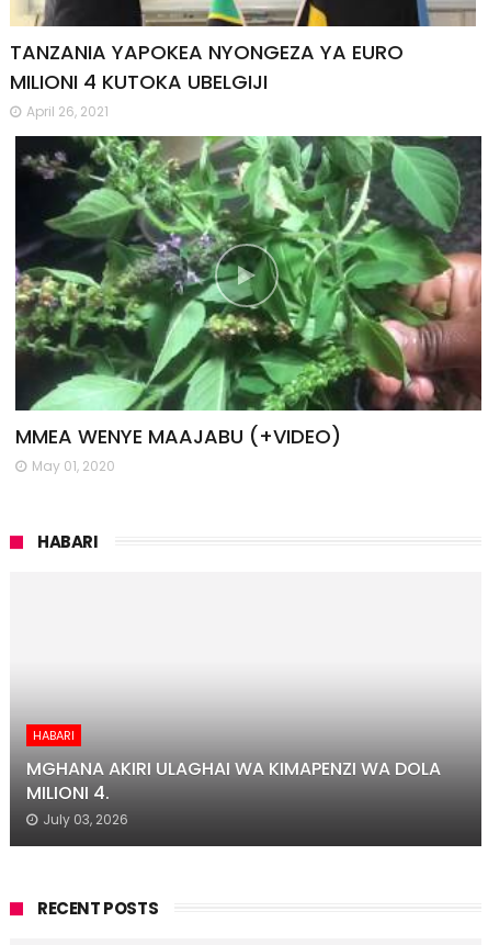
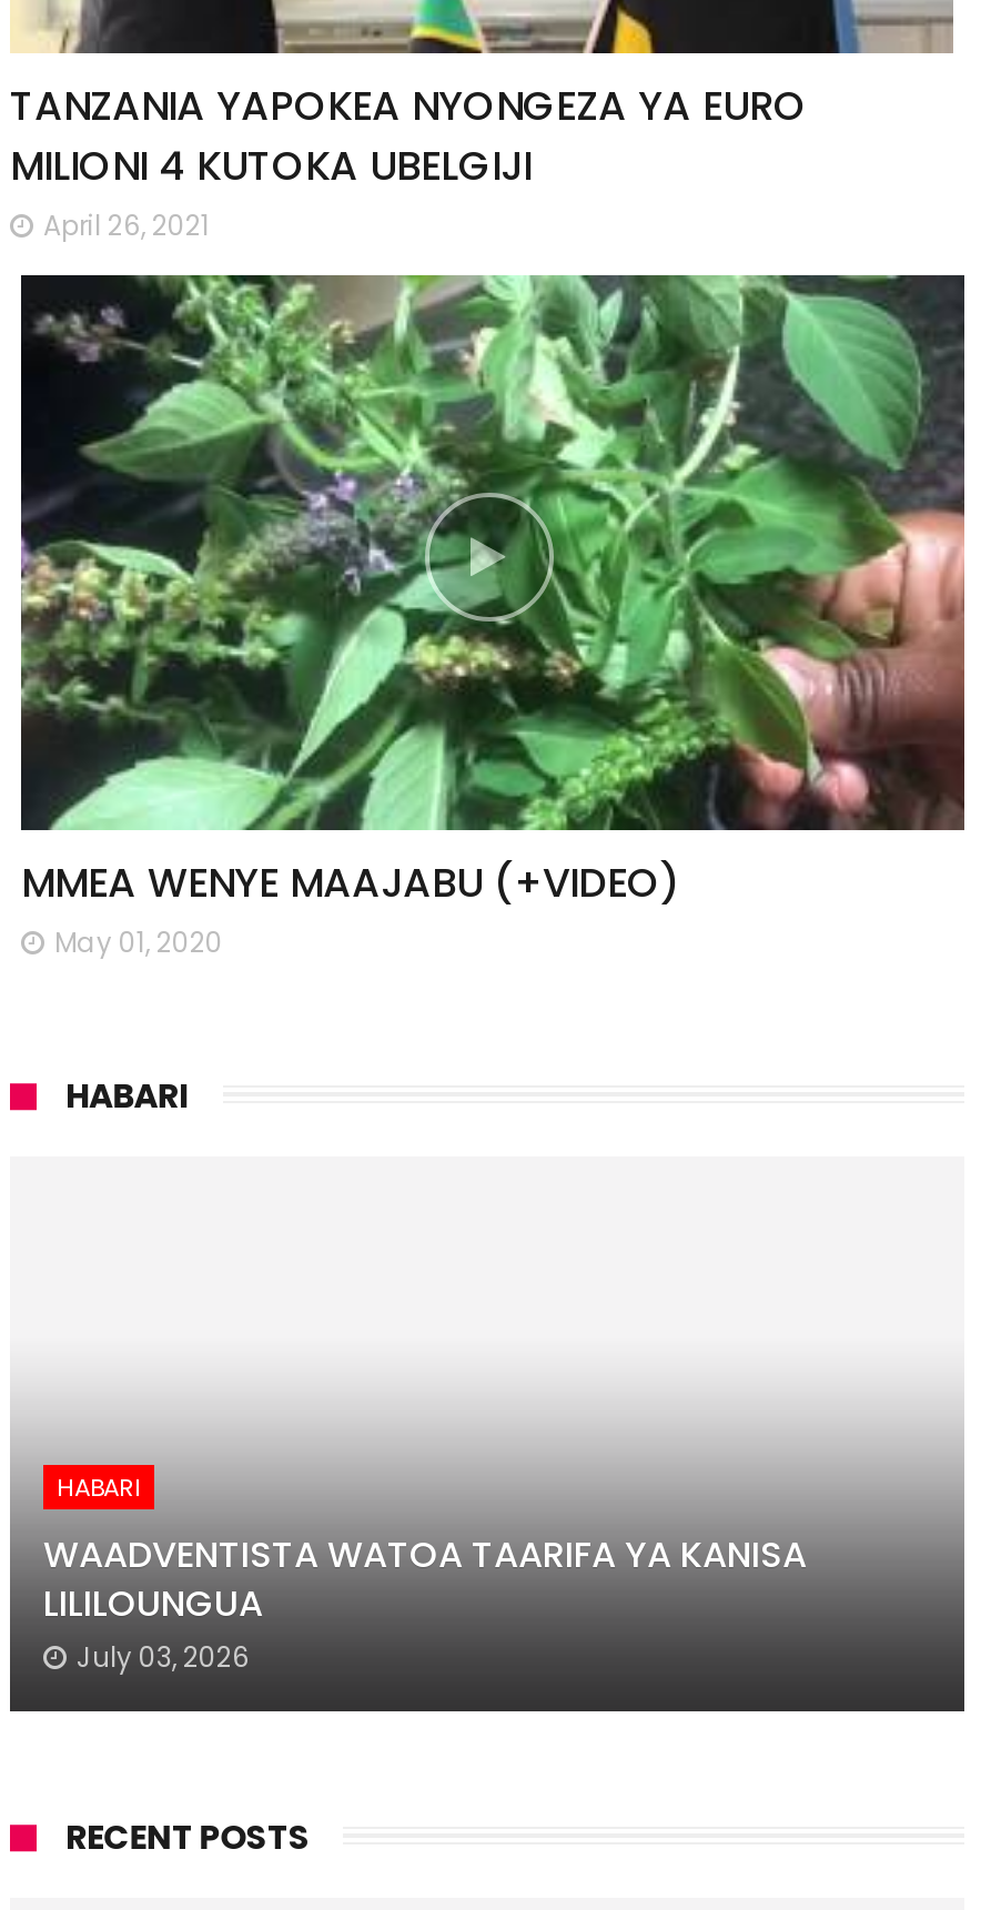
[26,757,441,806] MGHANA AKIRI ULAGHAI WA KIMAPENZI WA DOLA | MILIONI 4. -> [43,1530,807,1630] WAADVENTISTA WATOA TAARIFA YA KANISA | LILILOUNGUA

